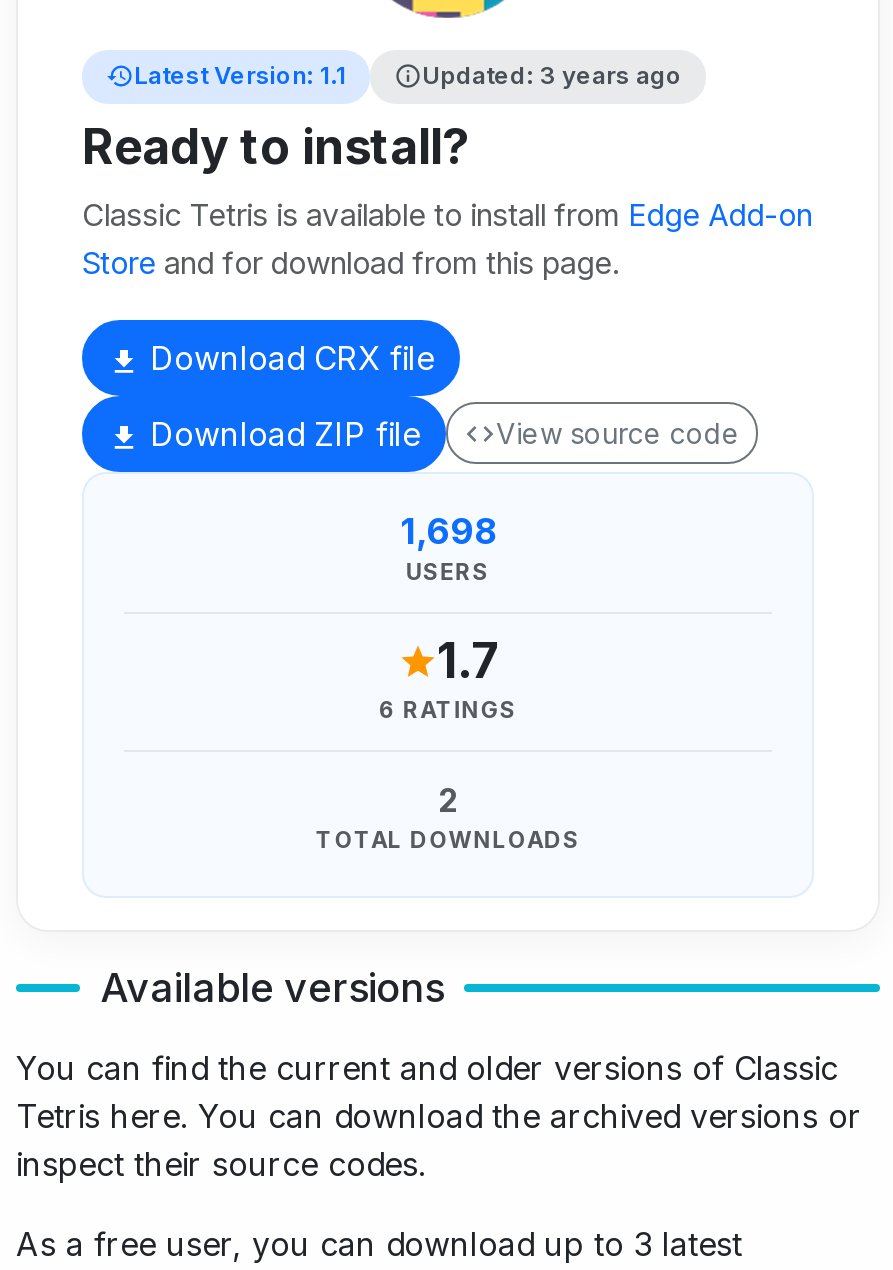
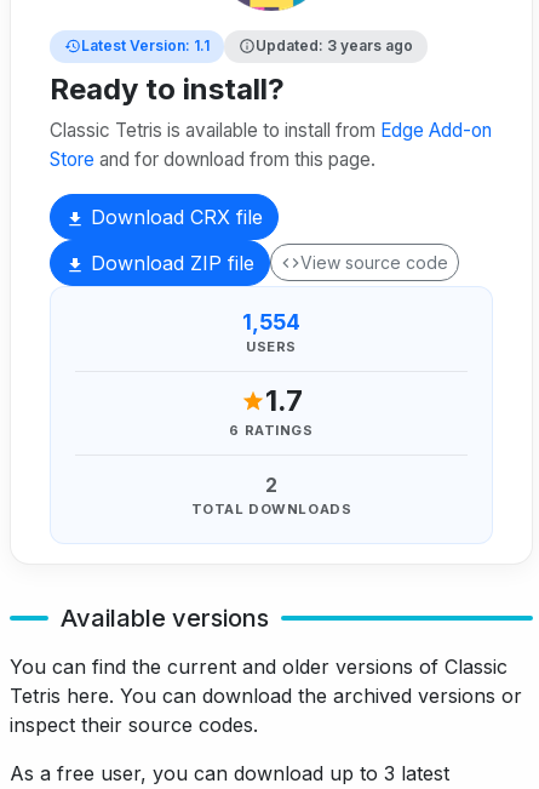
[400,510,496,552] 1,698 -> [242,309,300,334] 1,554

